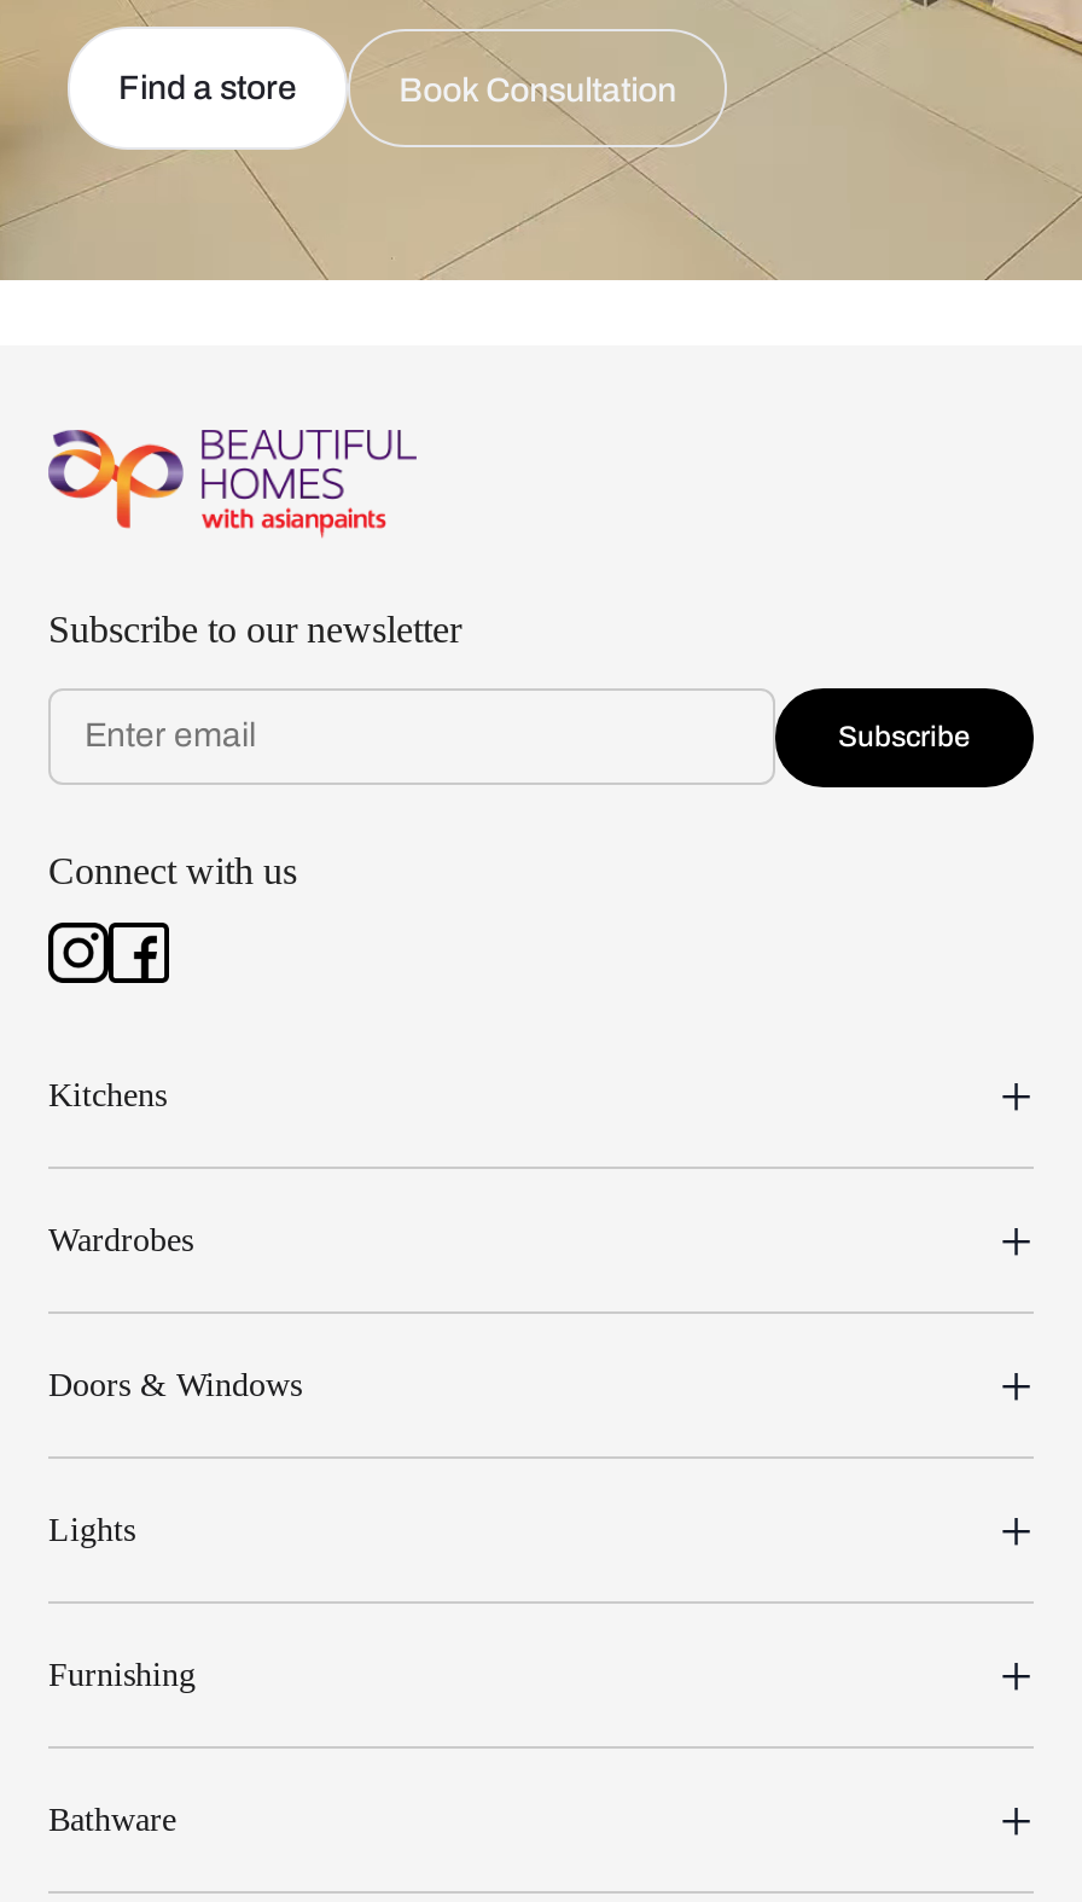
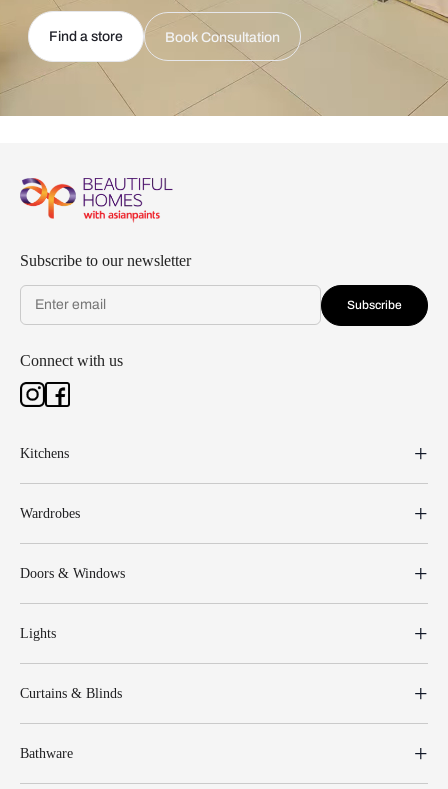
[48,1657,196,1693] Furnishing -> [20,686,122,701] Curtains & Blinds

